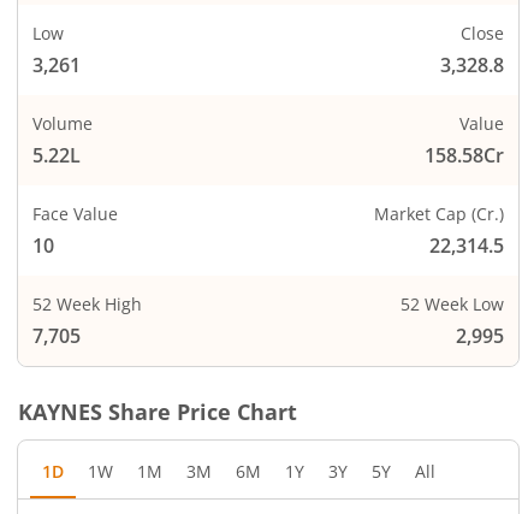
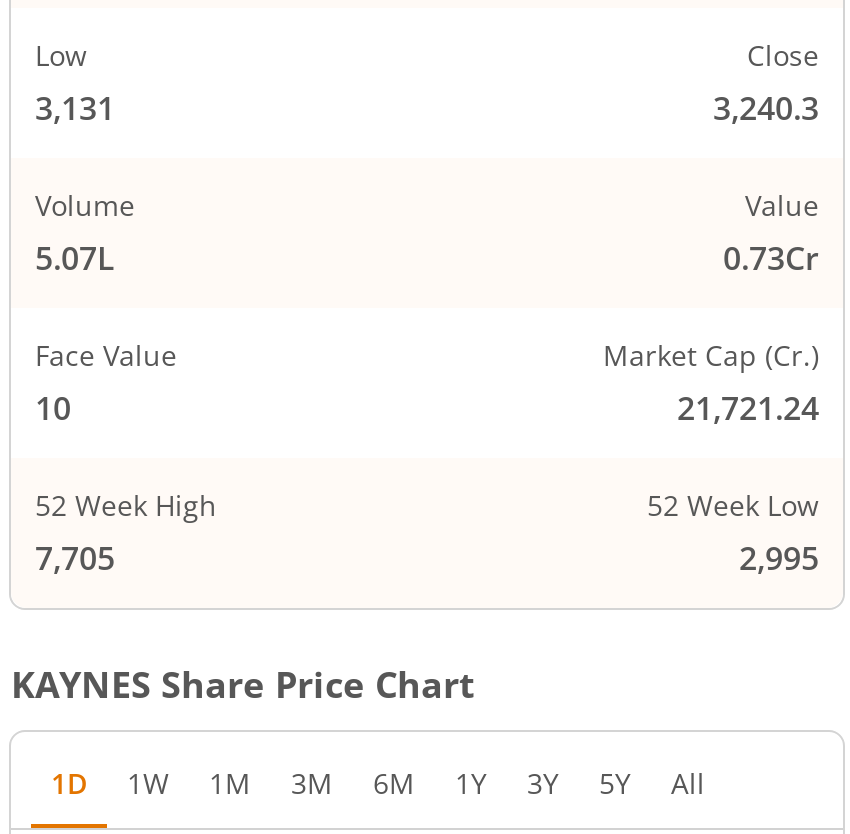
[32,52,81,78] 3,261 -> [35,86,115,130] 3,131
[440,52,504,78] 3,328.8 -> [713,86,819,130] 3,240.3
[32,142,81,169] 5.22L -> [35,236,115,280] 5.07L
[425,142,504,169] 158.58Cr -> [723,236,819,280] 0.73Cr
[429,232,504,259] 22,314.5 -> [677,386,819,430] 21,721.24

